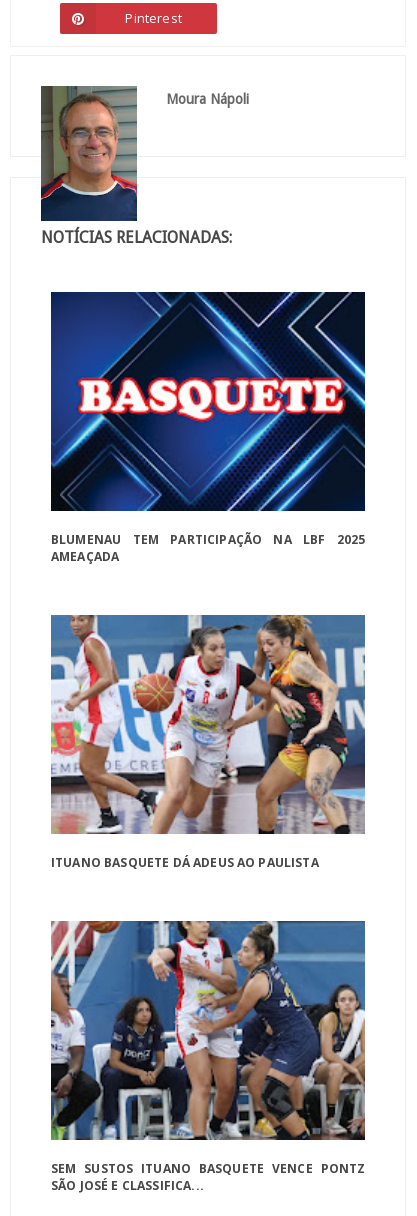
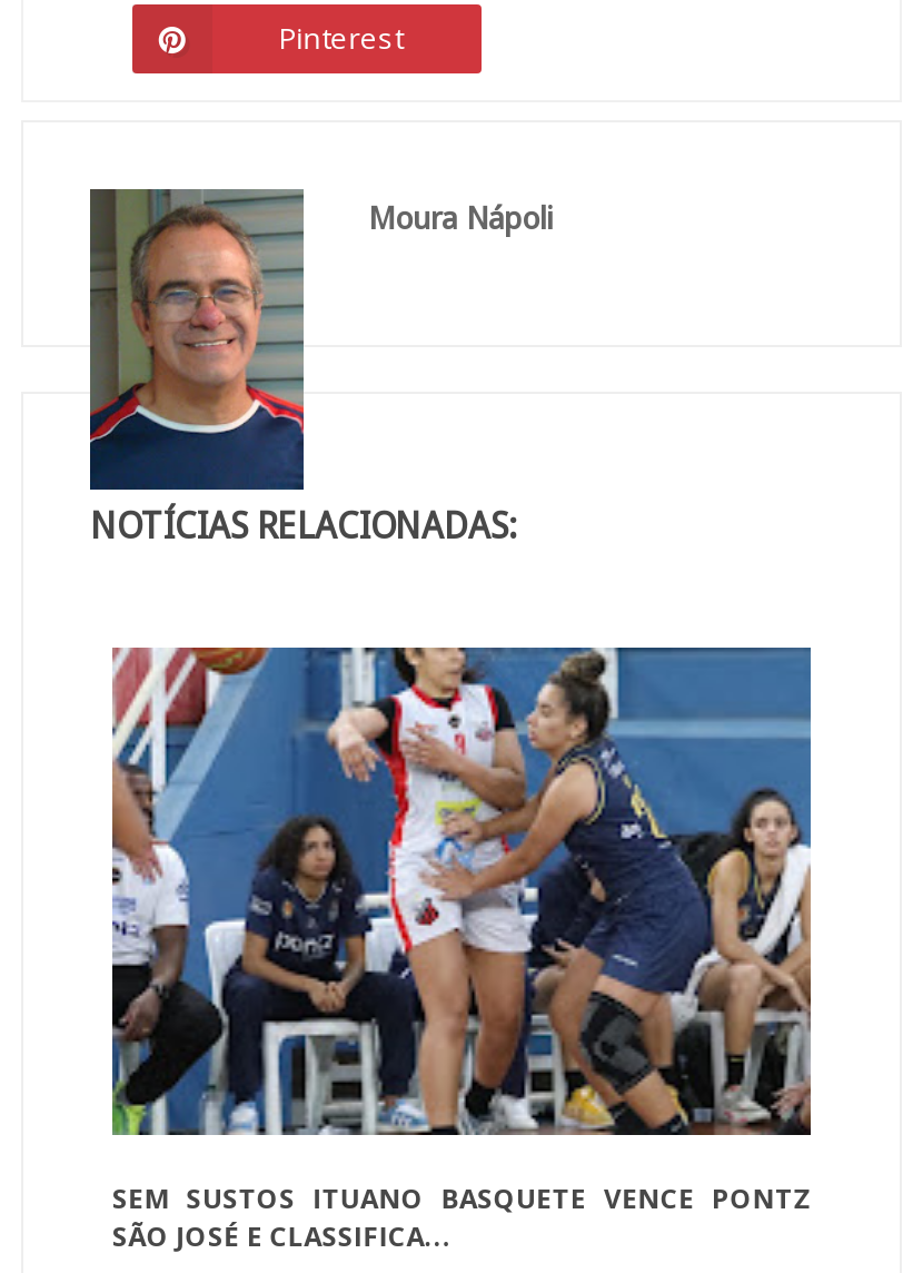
[50,291,366,565] [image] | BLUMENAU TEM PARTICIPAÇÃO NA LBF 2025 | AMEAÇADA -> none
[50,614,366,871] [image] | ITUANO BASQUETE DÁ ADEUS AO PAULISTA -> none

